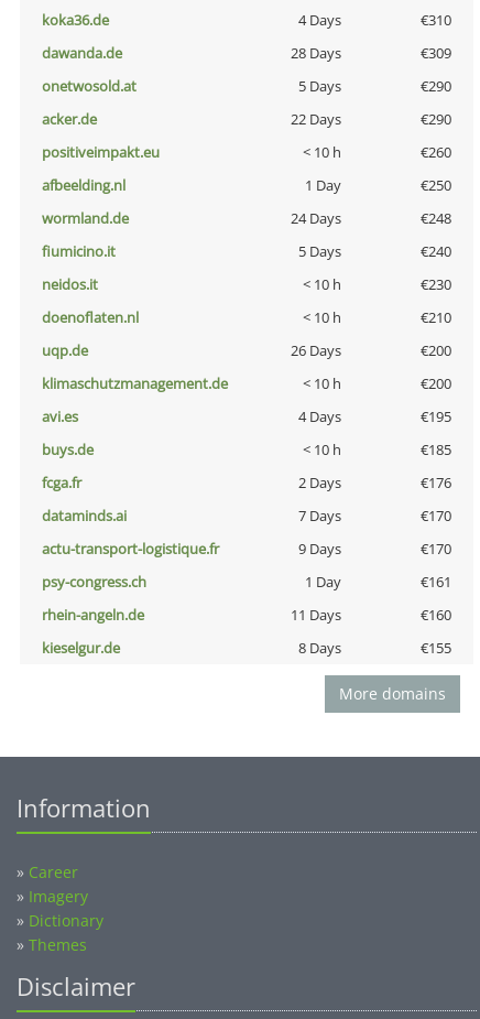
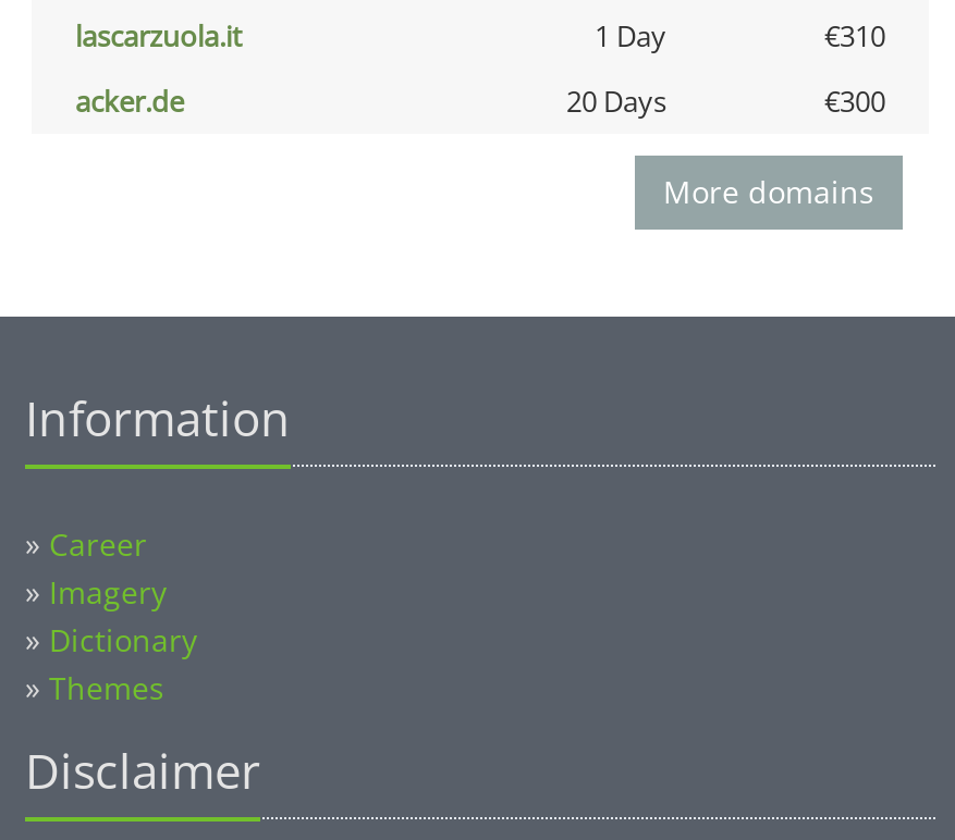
[42,10,341,30] koka36.de | 4 Days -> [75,16,666,55] lascarzuola.it | 1 Day
[42,43,451,96] dawanda.de | 28 Days | €309 | onetwosold.at | 5 Days | €290 -> none
[42,109,451,658] 22 Days | €290 | positiveimpakt.eu | < 10 h | €260 | afbeelding.nl | 1 Day | €250 | wormland.de | 24 Days | €248 | fiumicino.it | 5 Days | €240 | neidos.it | < 10 h | €230 | doenoflaten.nl | < 10 h | €210 | uqp.de | 26 Days | €200 | klimaschutzmanagement.de | < 10 h | €200 | avi.es | 4 Days | €195 | buys.de | < 10 h | €185 | fcga.fr | 2 Days | €176 | dataminds.ai | 7 Days | €170 | actu-transport-logistique.fr | 9 Days | €170 | psy-congress.ch | 1 Day | €161 | rhein-angeln.de | 11 Days | €160 | kieselgur.de | 8 Days | €155 -> [566,82,885,121] 20 Days | €300

